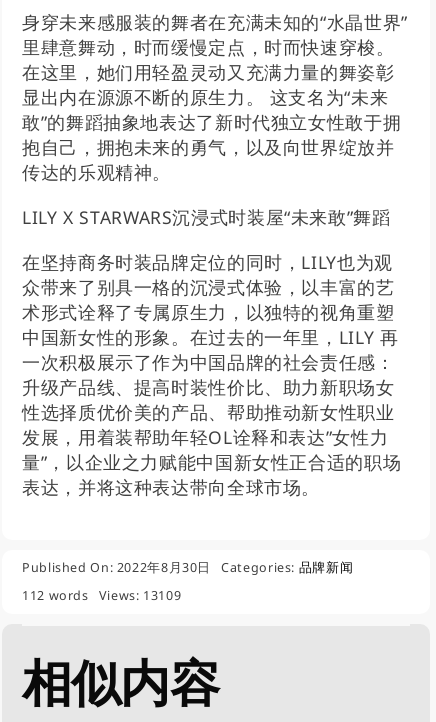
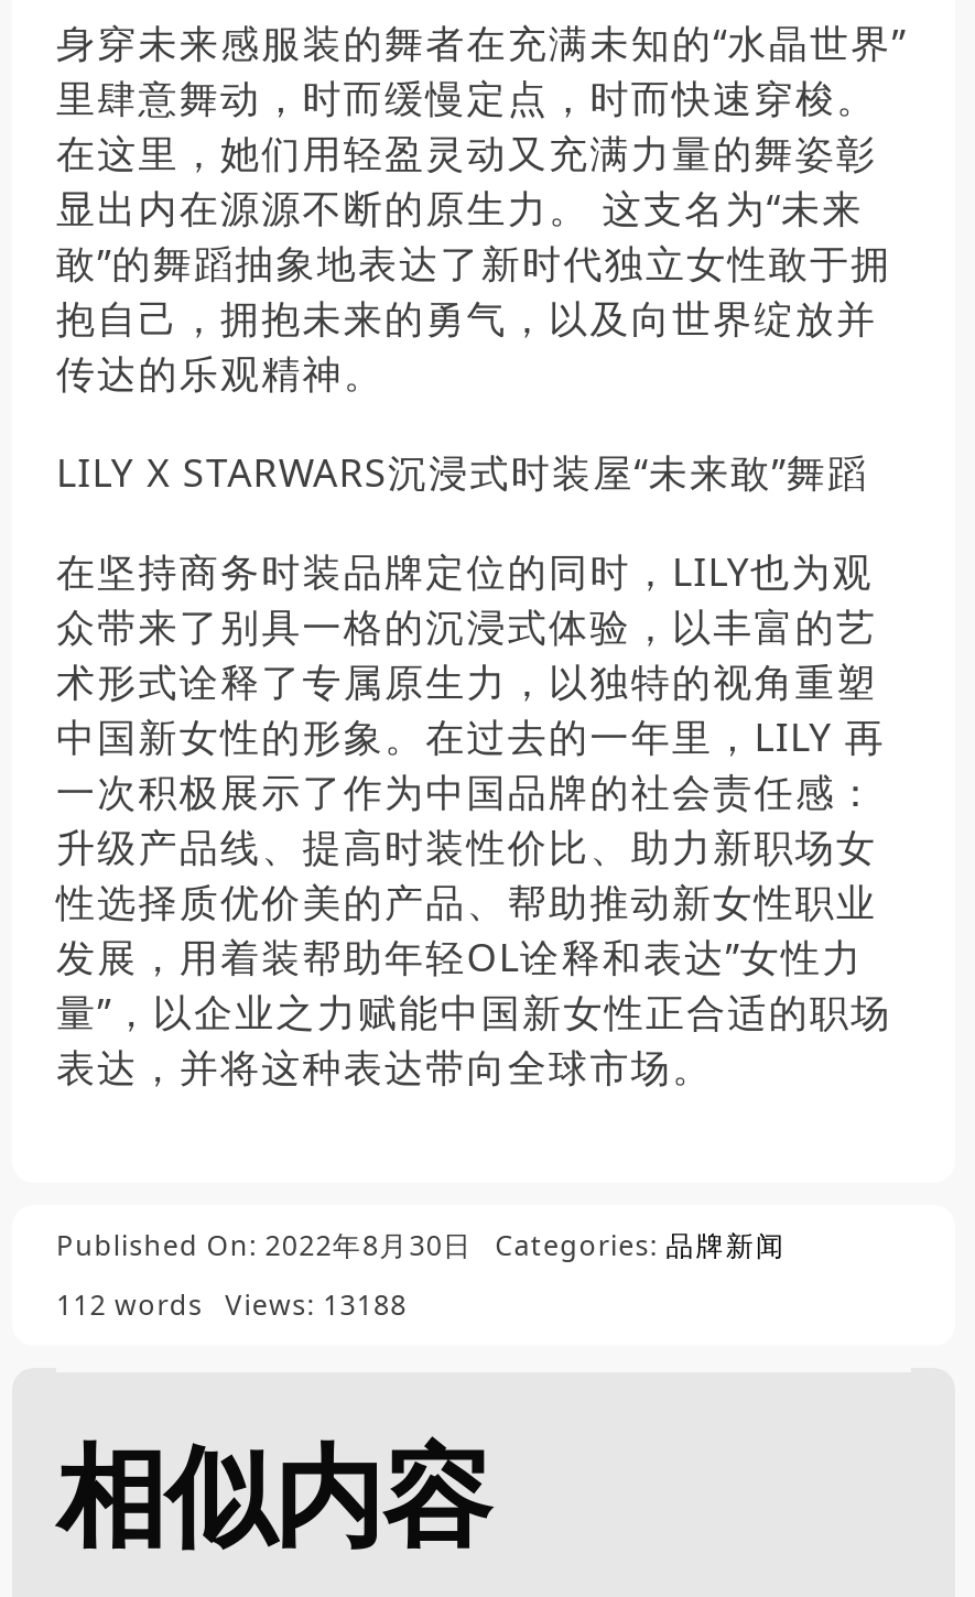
[22,587,181,604] 112 words Views: 13109 -> [56,1287,407,1324] 112 words Views: 13188

